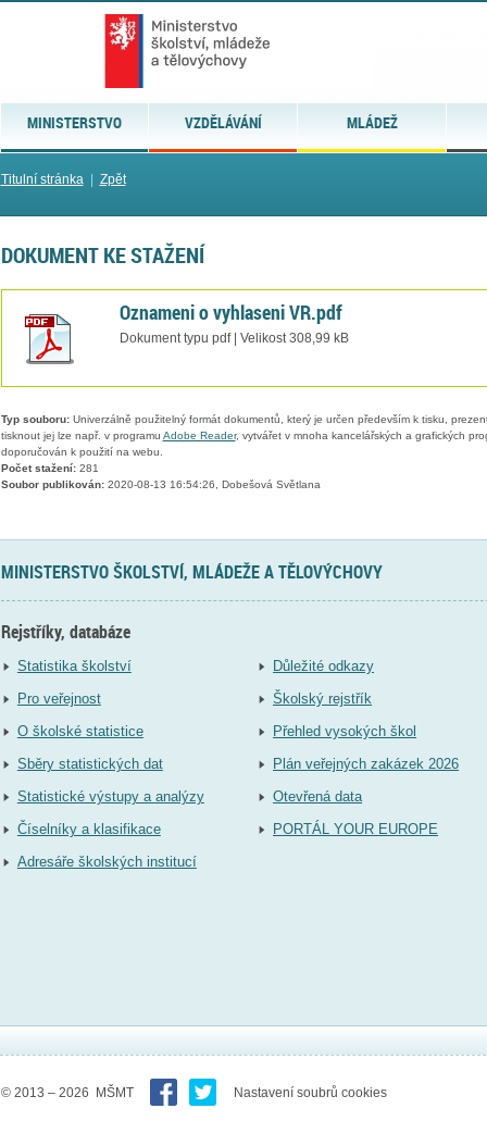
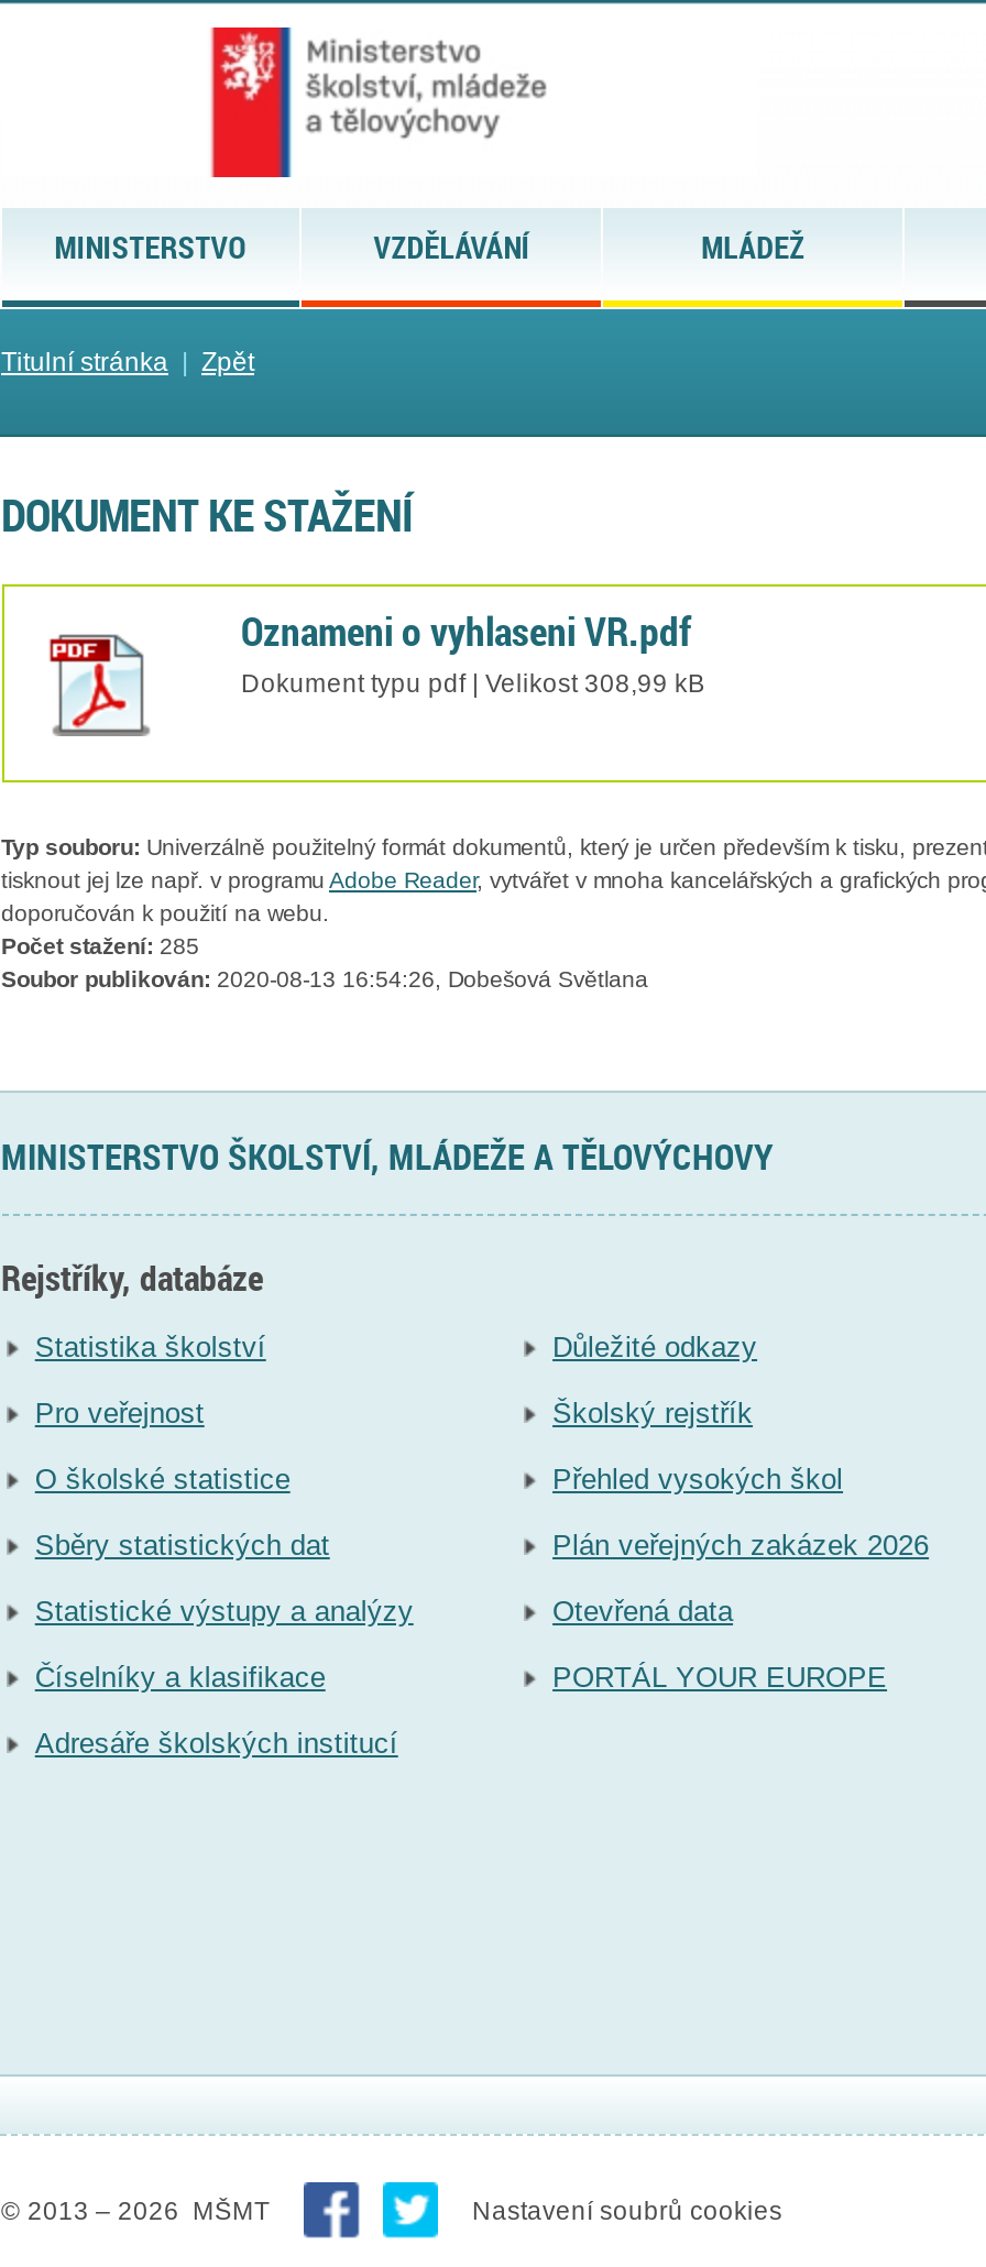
[1,463,98,475] Počet stažení: 281 -> [1,935,199,960] Počet stažení: 285

